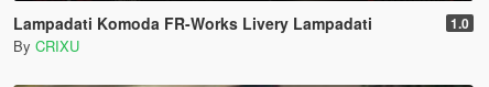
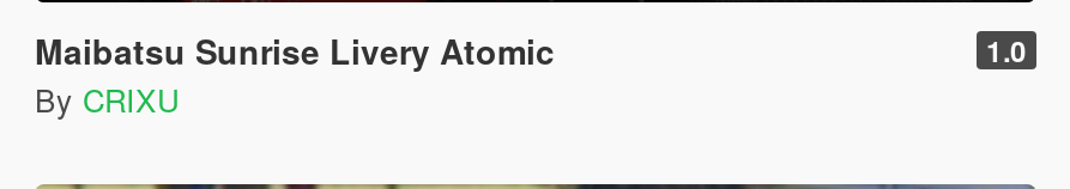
[13,12,372,34] Lampadati Komoda FR-Works Livery Lampadati -> [35,27,555,75] Maibatsu Sunrise Livery Atomic

